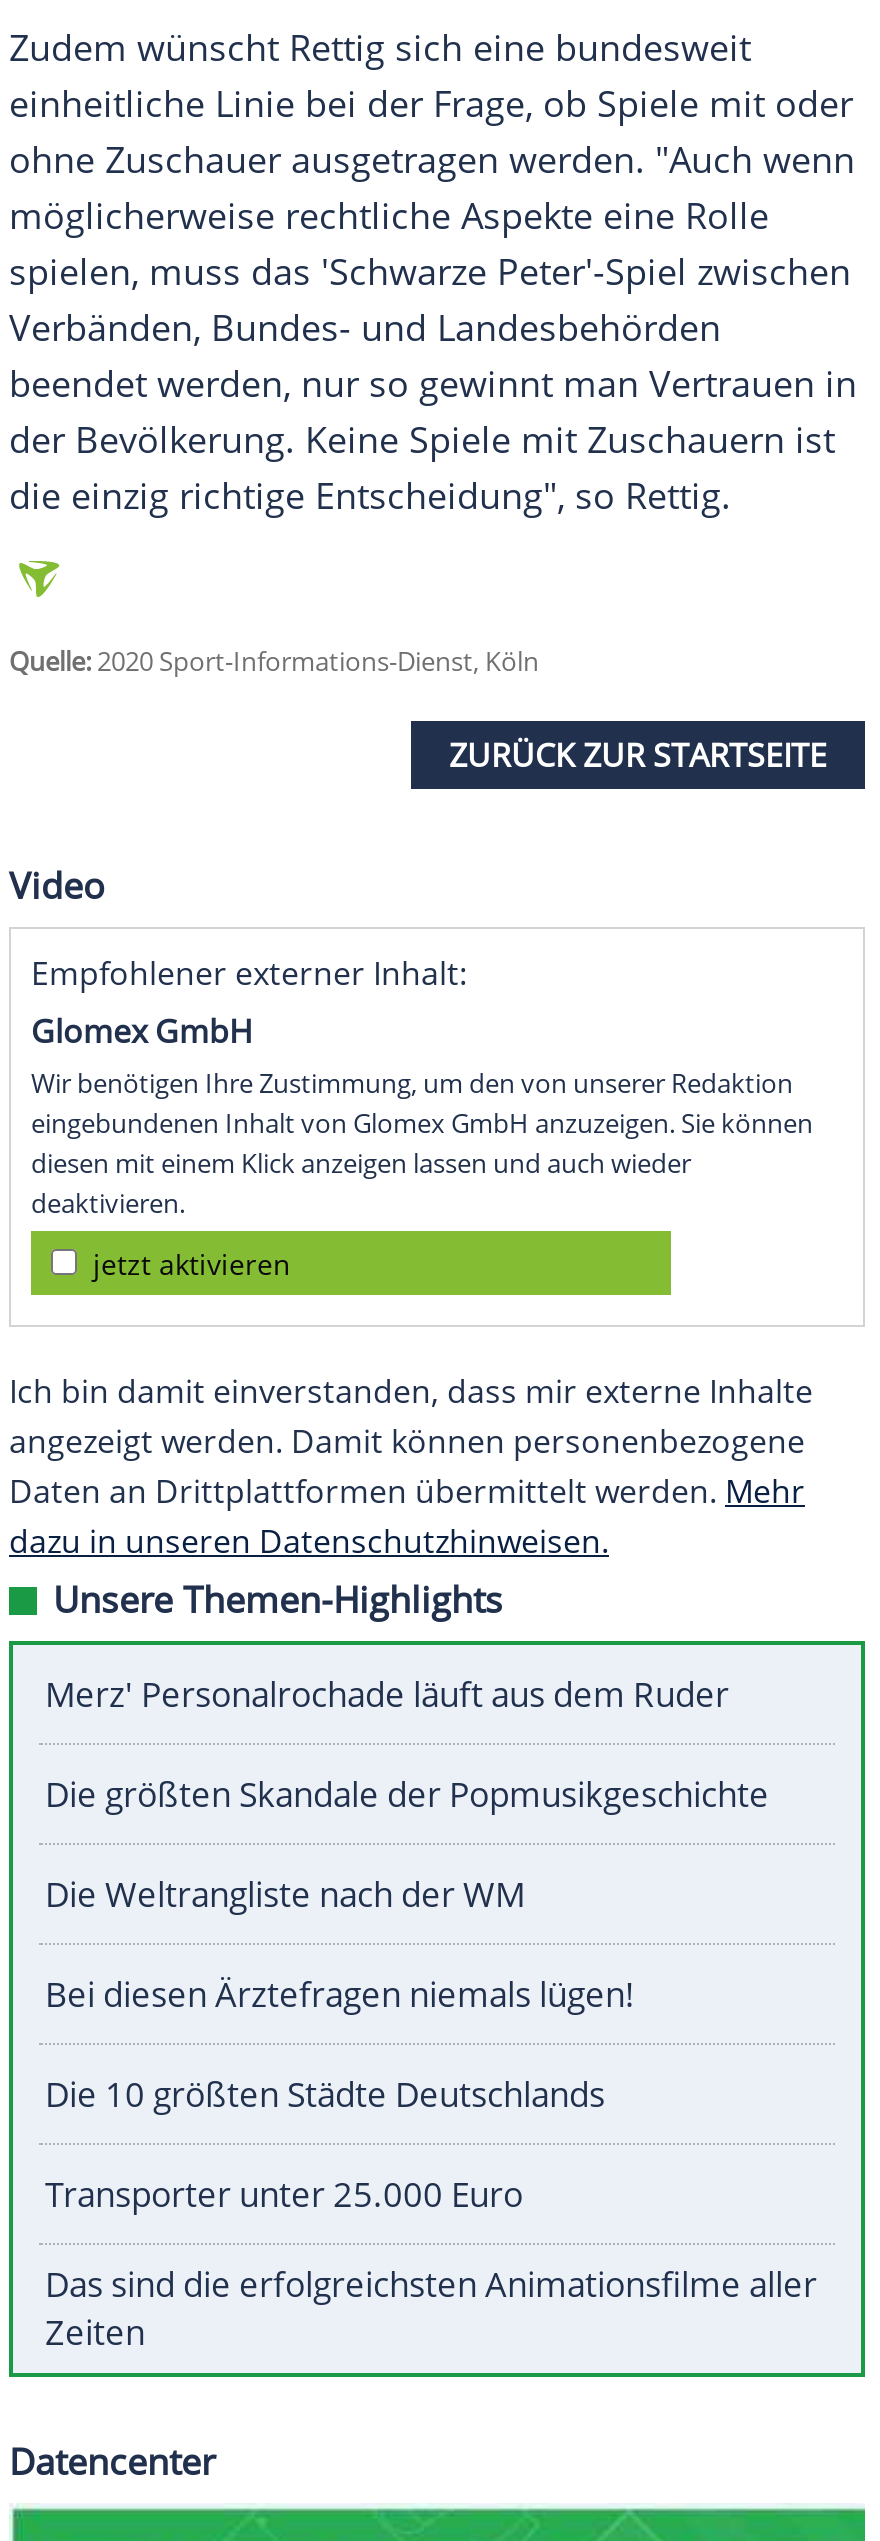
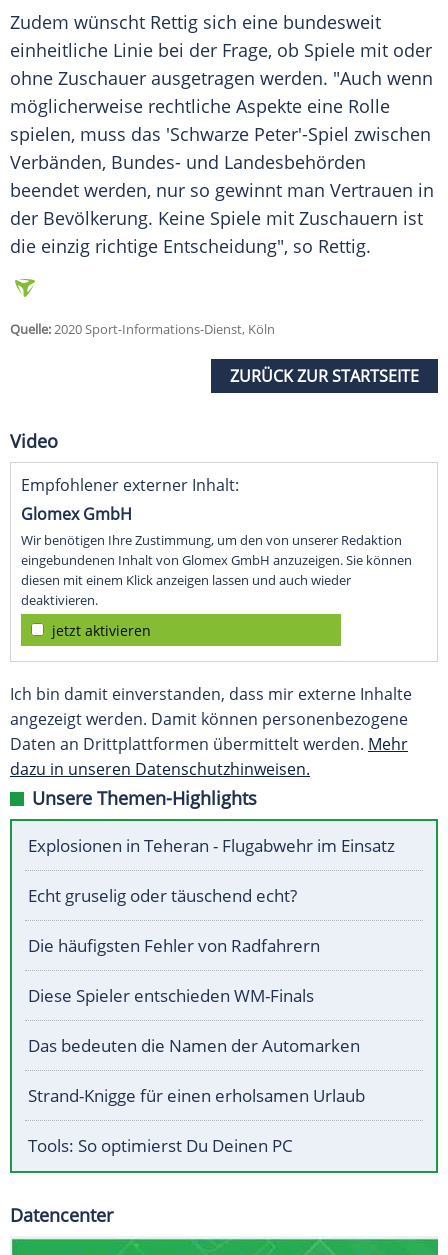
[45,1672,729,1718] Merz' Personalrochade läuft aus dem Ruder -> [28,834,395,857] Explosionen in Teheran - Flugabwehr im Einsatz
[45,1772,769,1818] Die größten Skandale der Popmusikgeschichte -> [28,884,297,907] Echt gruselig oder täuschend echt?
[45,1872,525,1918] Die Weltrangliste nach der WM -> [28,934,320,957] Die häufigsten Fehler von Radfahrern
[45,1972,635,2018] Bei diesen Ärztefragen niemals lügen! -> [28,984,314,1007] Diese Spieler entschieden WM-Finals
[45,2072,605,2118] Die 10 größten Städte Deutschlands -> [28,1034,360,1057] Das bedeuten die Namen der Automarken
[45,2172,523,2218] Transporter unter 25.000 Euro -> [28,1084,365,1107] Strand-Knigge für einen erholsamen Urlaub
[45,2262,817,2356] Das sind die erfolgreichsten Animationsfilme aller | Zeiten -> [28,1134,293,1157] Tools: So optimierst Du Deinen PC

